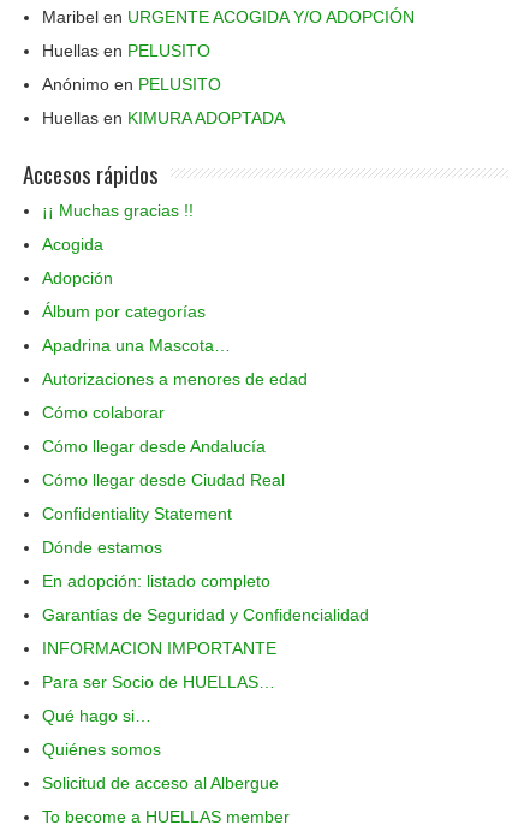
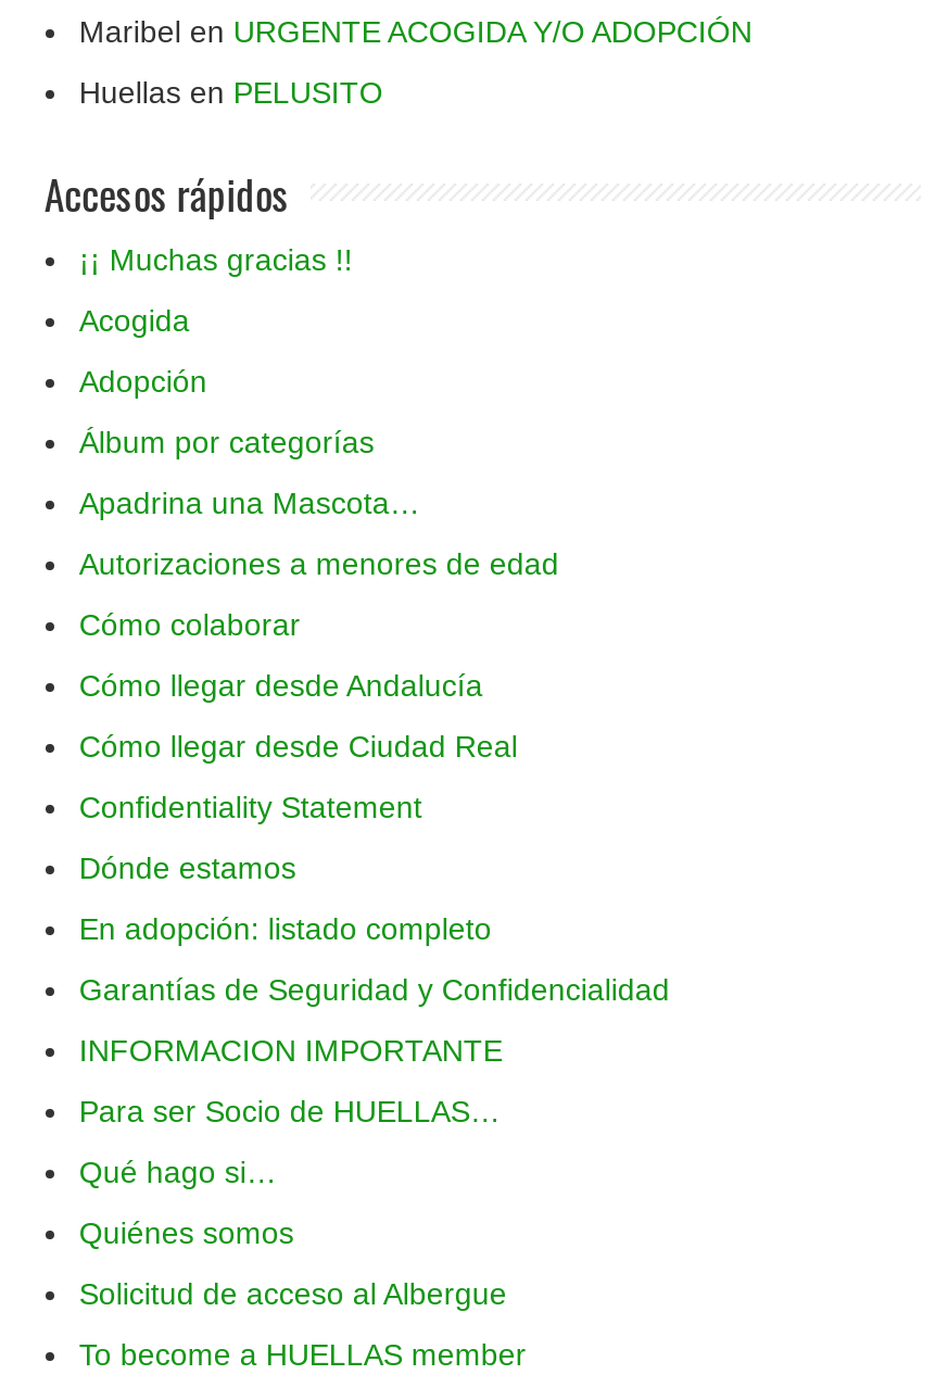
[43,75,285,128] Anónimo en PELUSITO | Huellas en KIMURA ADOPTADA -> none

